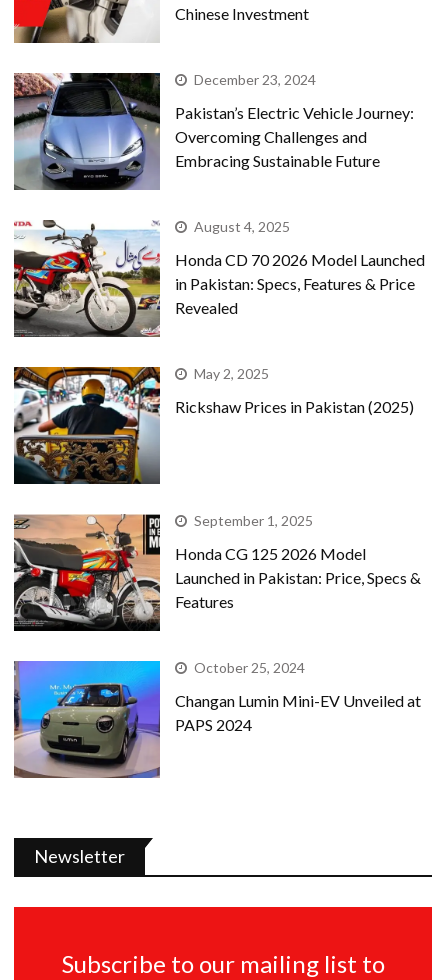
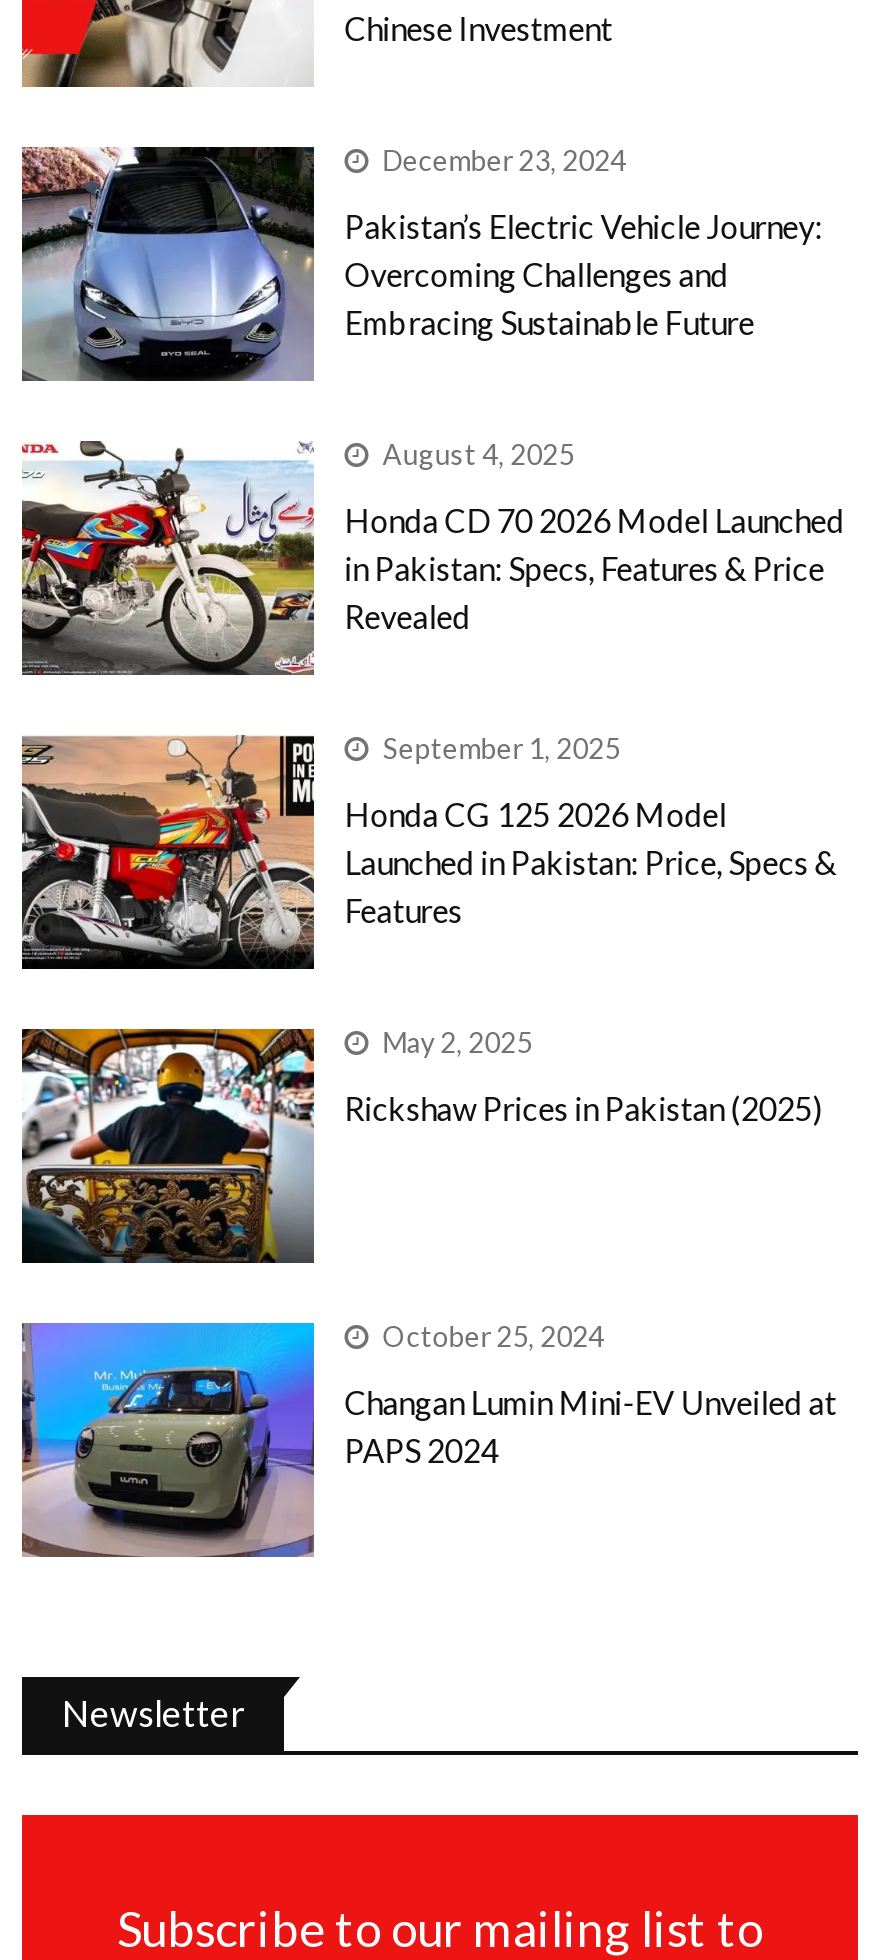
moved [13,365,414,484] -> [22,1024,823,1264]: [image] | May 2, 2025 | Rickshaw Prices in Pakistan (2025)
moved [12,512,421,632] -> [18,730,837,970]: [image] | September 1, 2025 | Honda CG 125 2026 Model | Launched in Pakistan: Price, Specs & | Features

